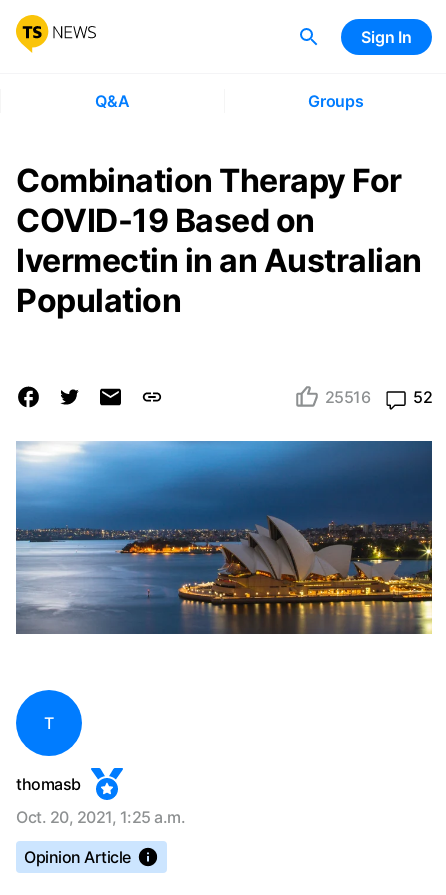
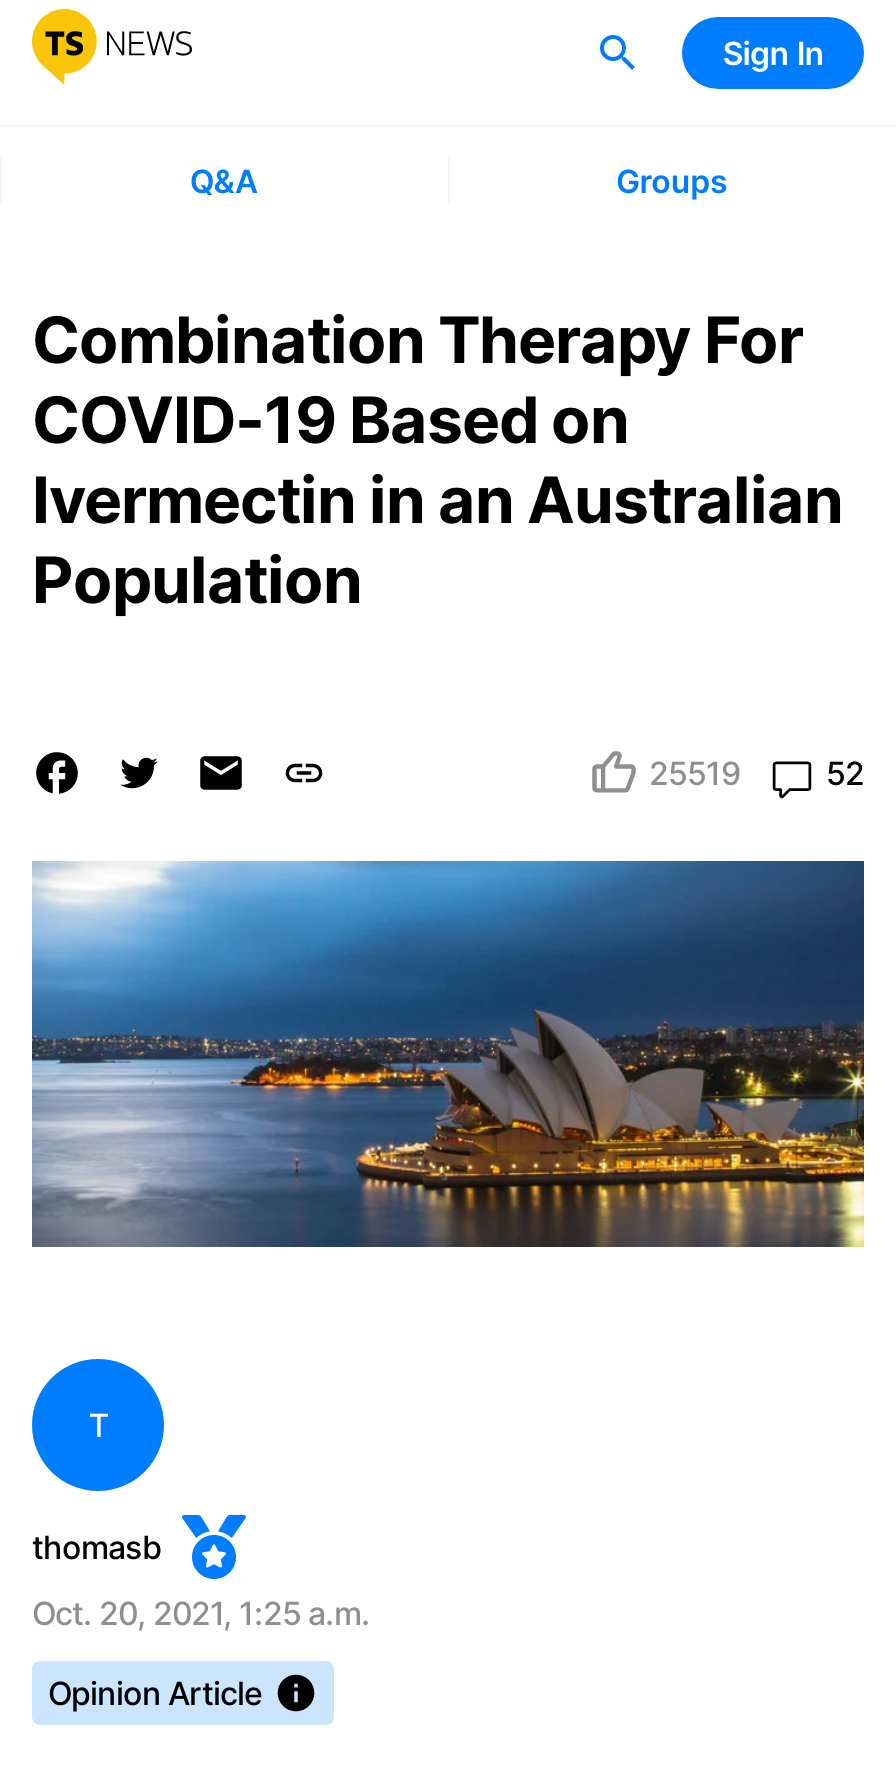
[324,387,370,407] 25516 -> [649,753,740,793] 25519

